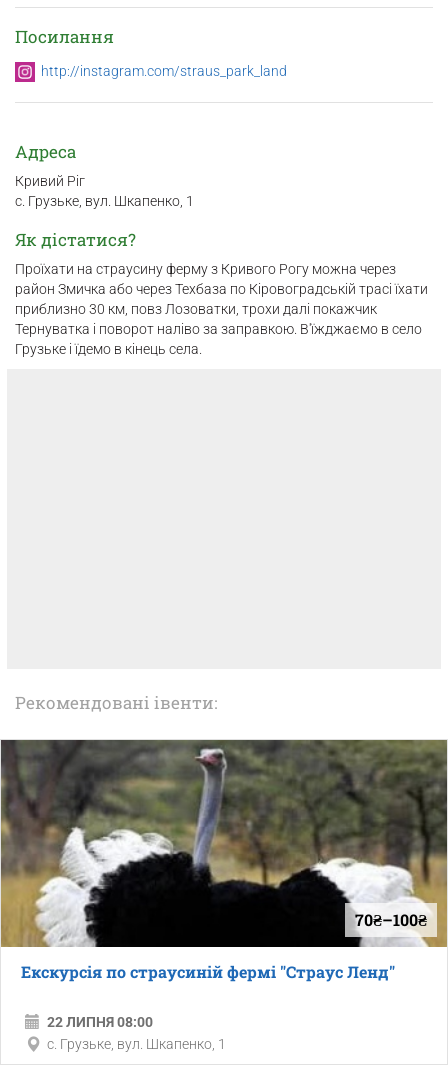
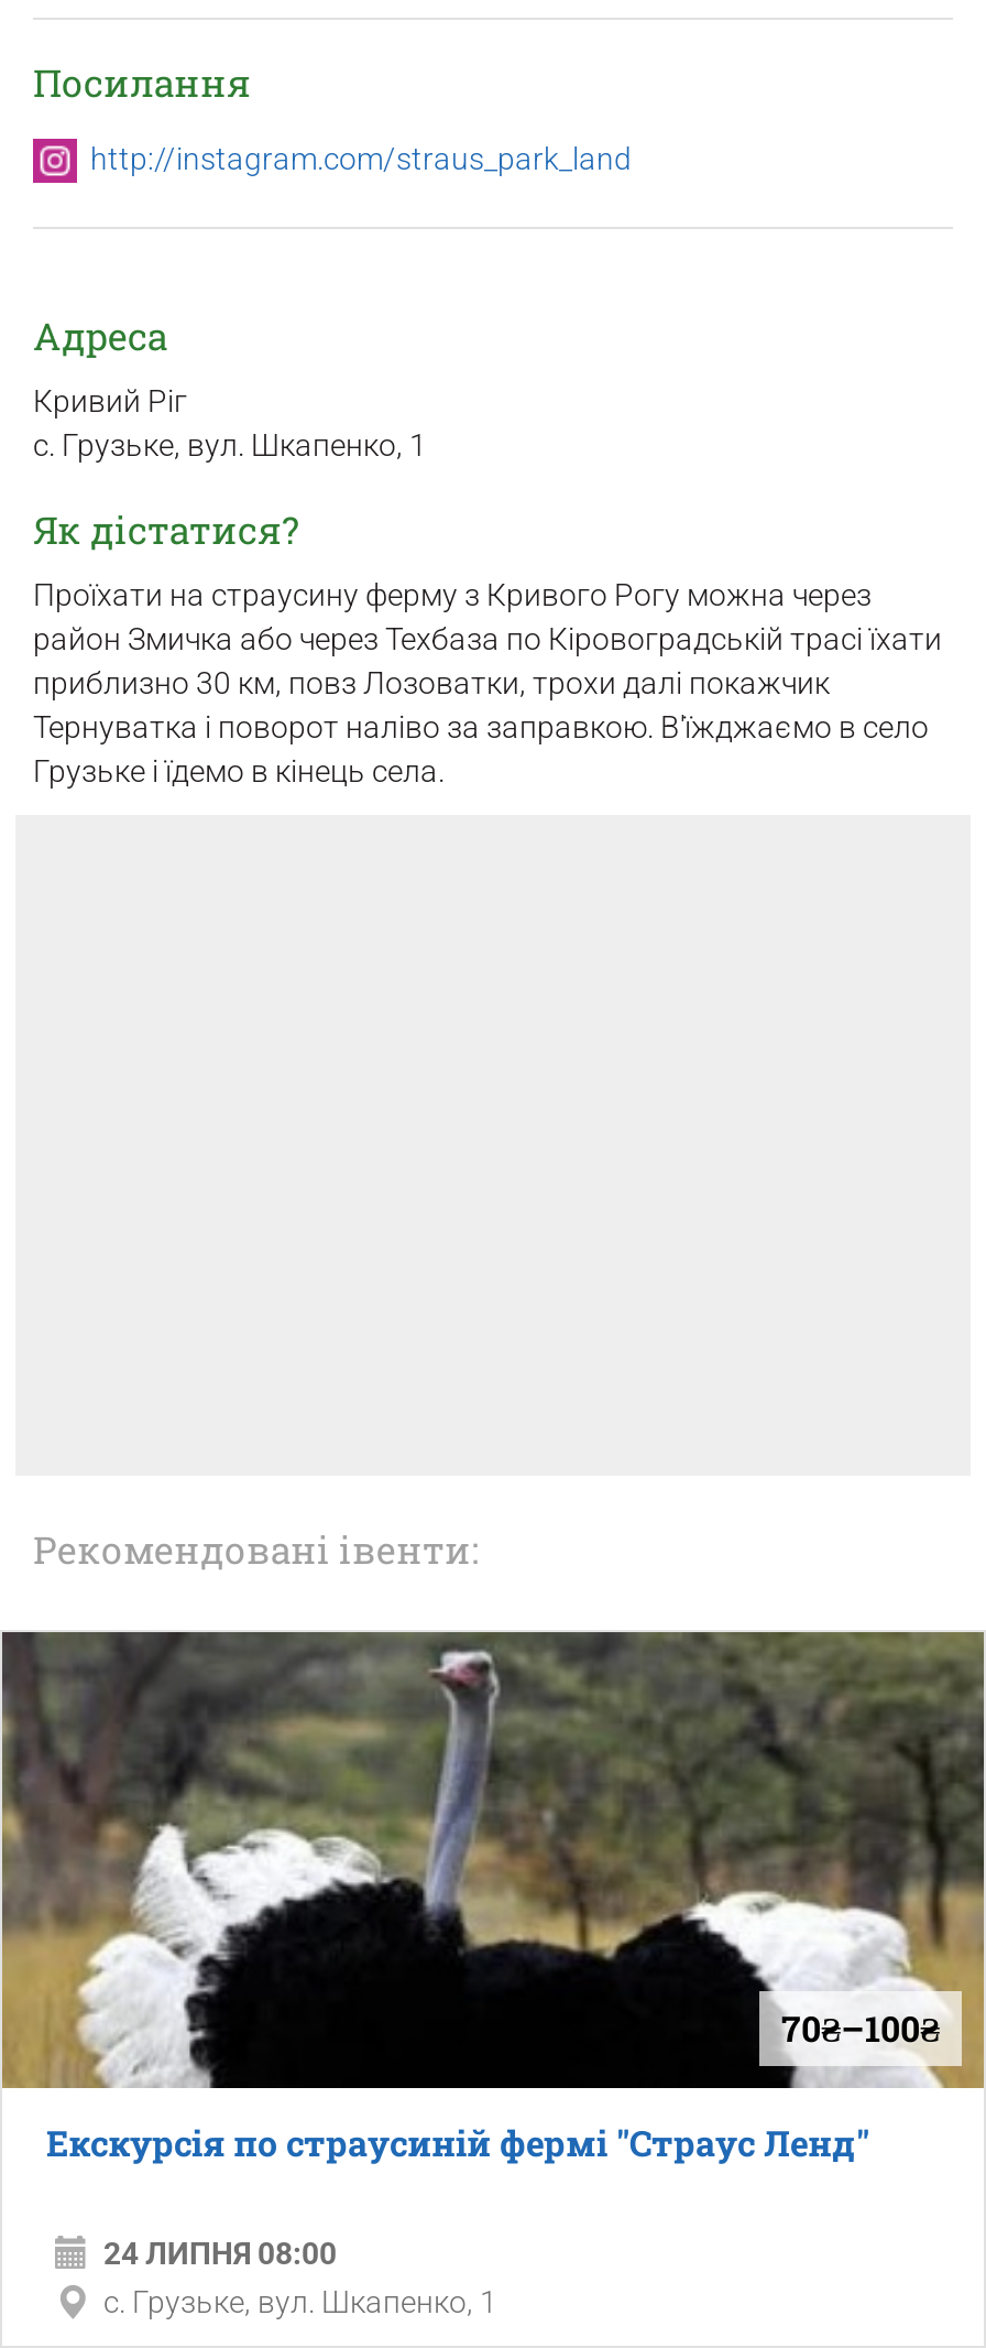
[47,1014,153,1030] 22 ЛИПНЯ 08:00 -> [103,2235,337,2270] 24 ЛИПНЯ 08:00

